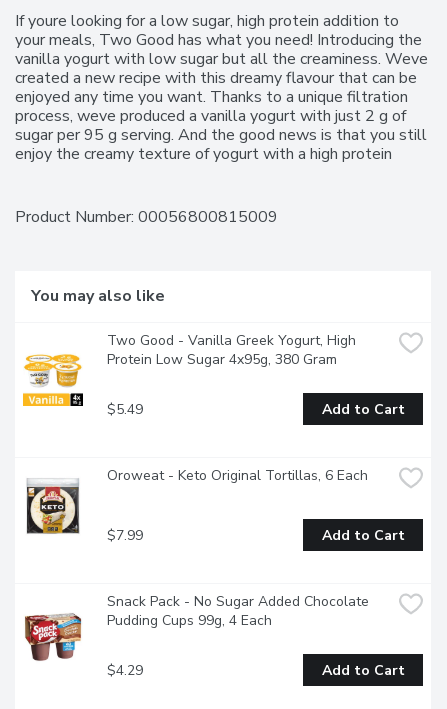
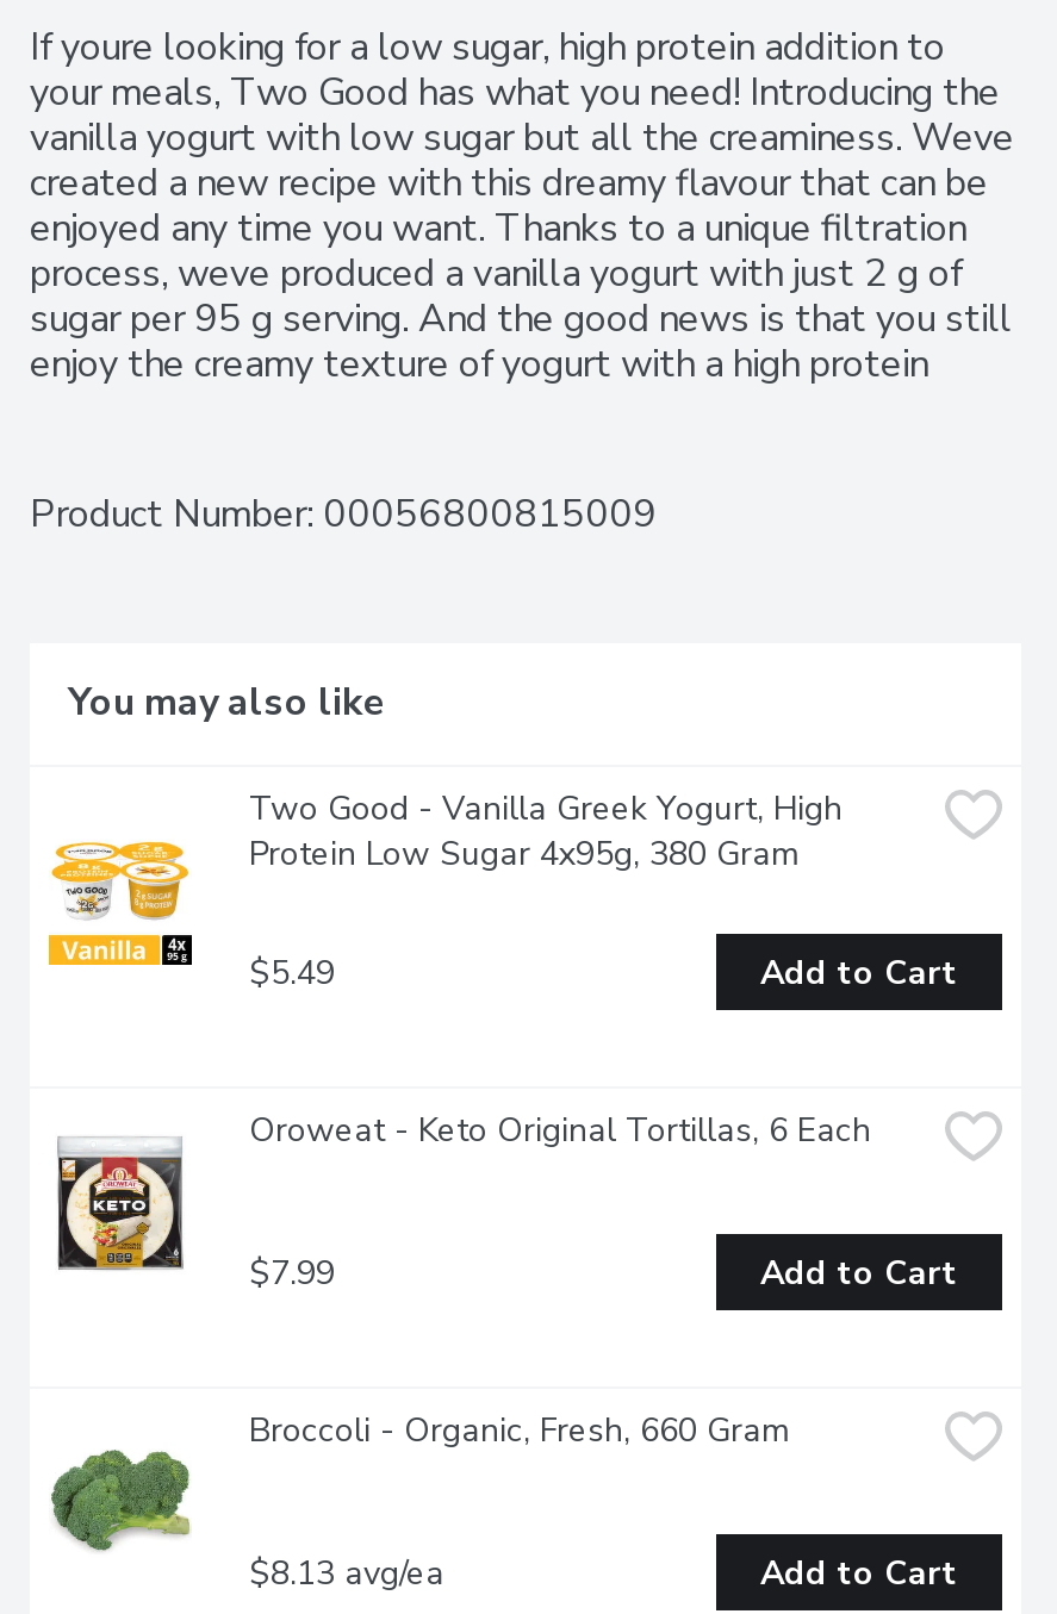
[24,592,369,661] [image] | Snack Pack - No Sugar Added Chocolate | Pudding Cups 99g, 4 Each -> [51,1408,788,1551] [image] | Broccoli - Organic, Fresh, 660 Gram
[107,661,143,680] $4.29 -> [249,1550,444,1595] $8.13 avg/ea

